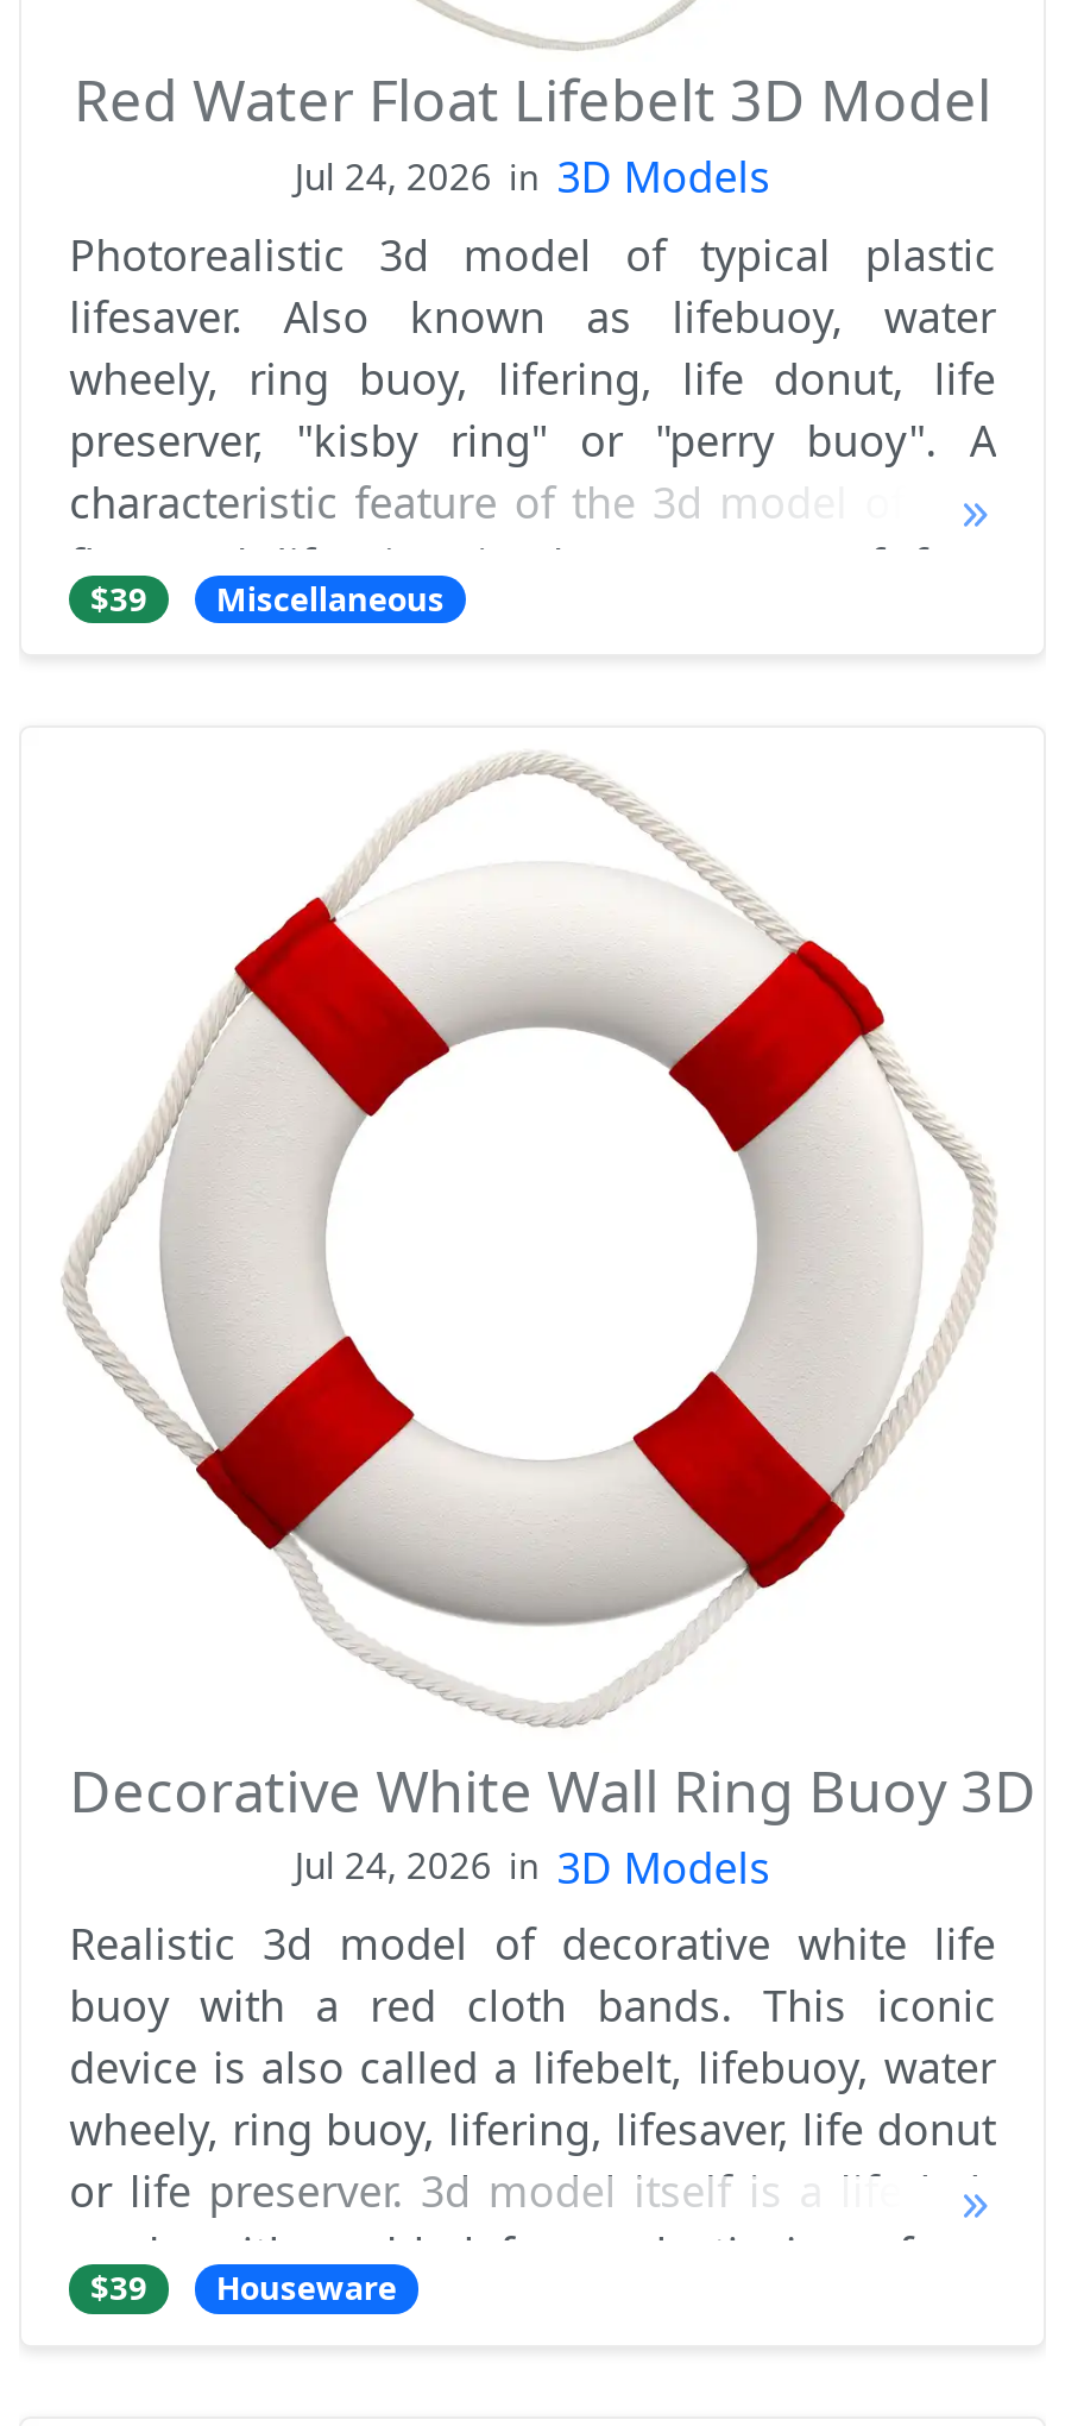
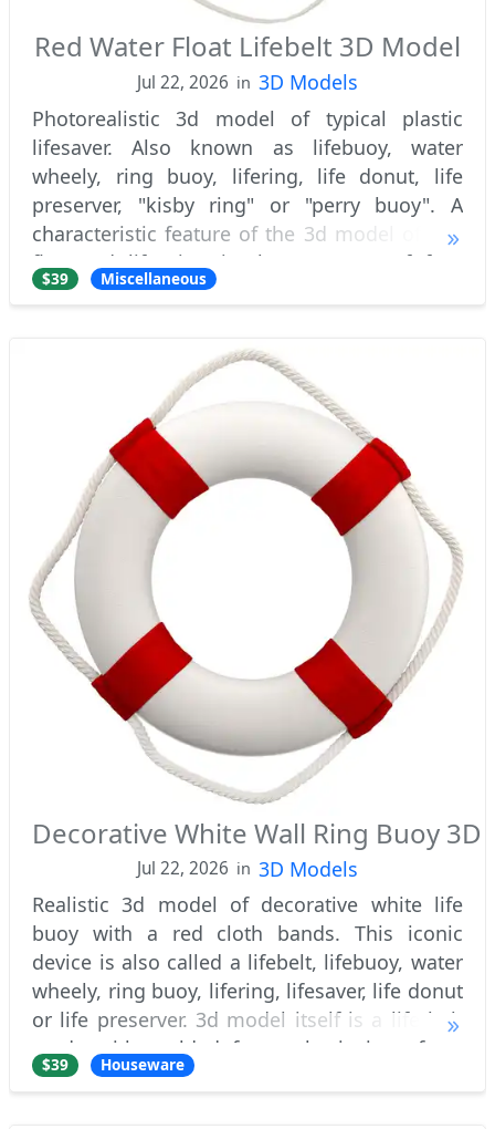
[294,148,771,205] Jul 24, 2026 in 3D Models -> [137,69,358,96] Jul 22, 2026 in 3D Models
[294,1839,771,1896] Jul 24, 2026 in 3D Models -> [137,856,358,882] Jul 22, 2026 in 3D Models

